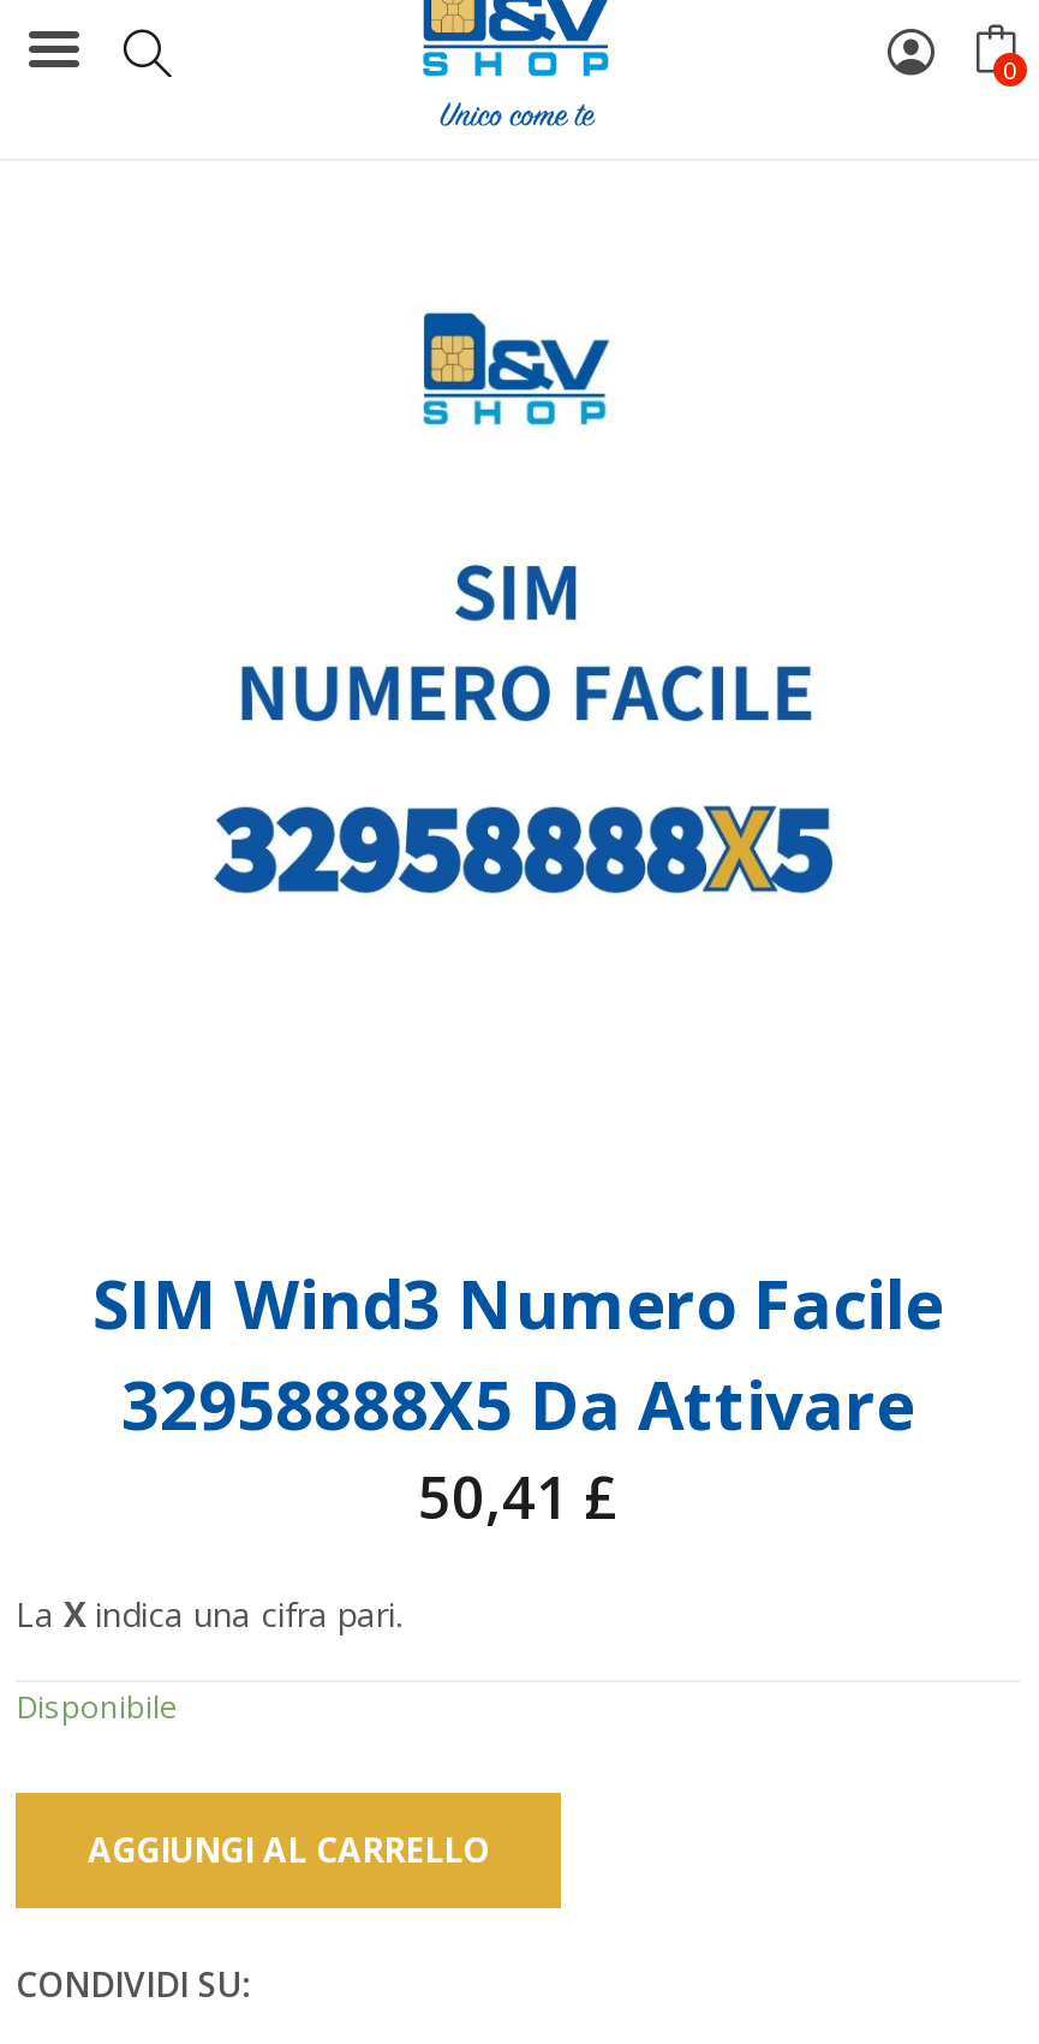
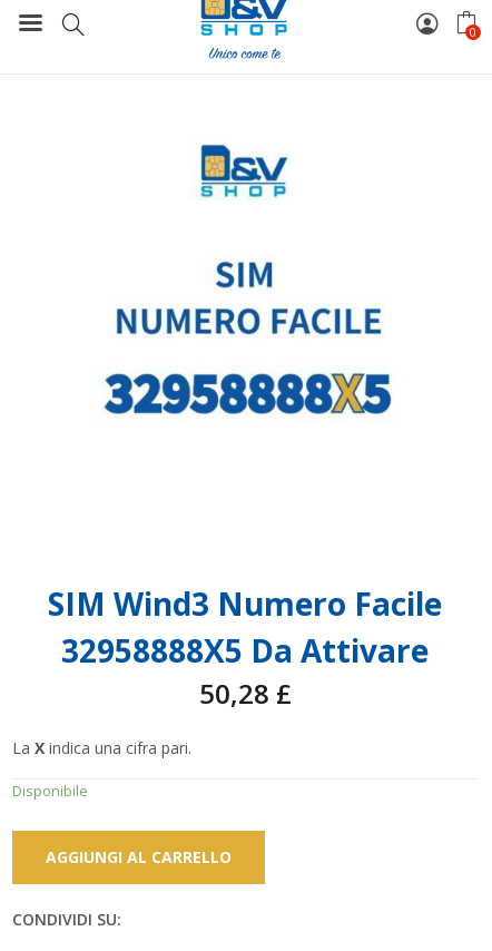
[418,1456,617,1535] 50,41 £ -> [199,675,291,711] 50,28 £

